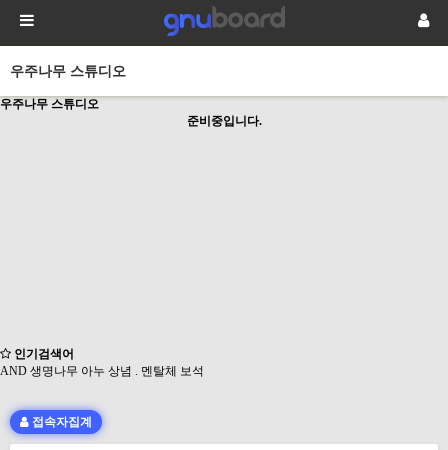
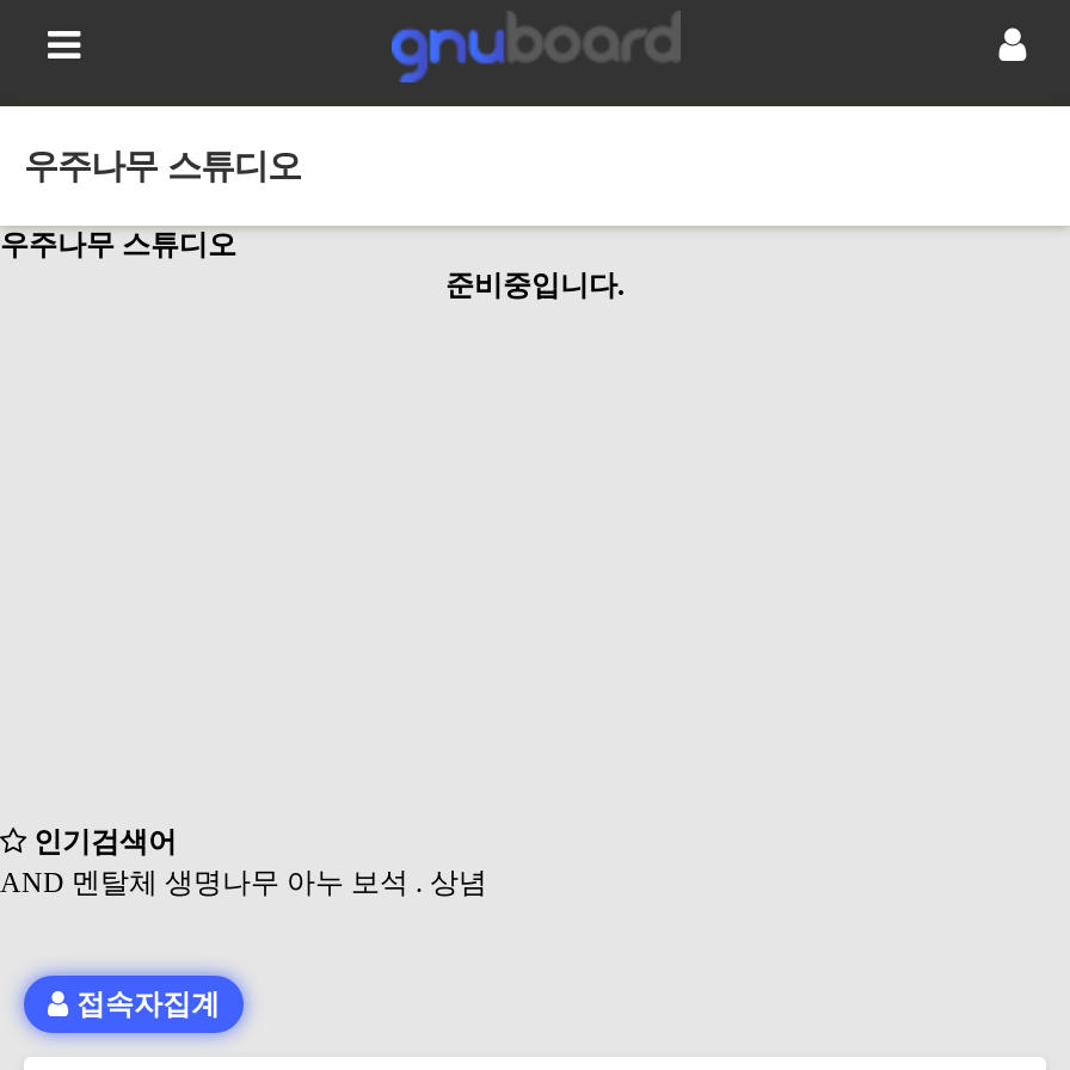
[0,364,204,378] AND 생명나무 아누 상념 . 멘탈체 보석 -> [0,866,487,899] AND 멘탈체 생명나무 아누 보석 . 상념

